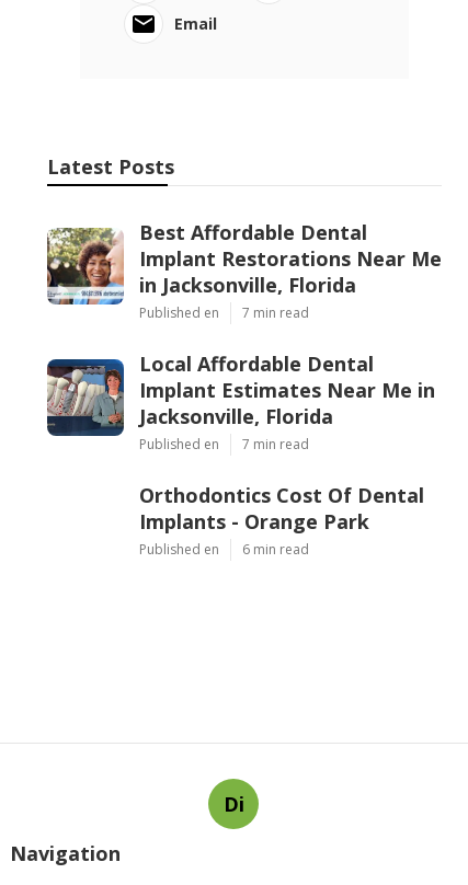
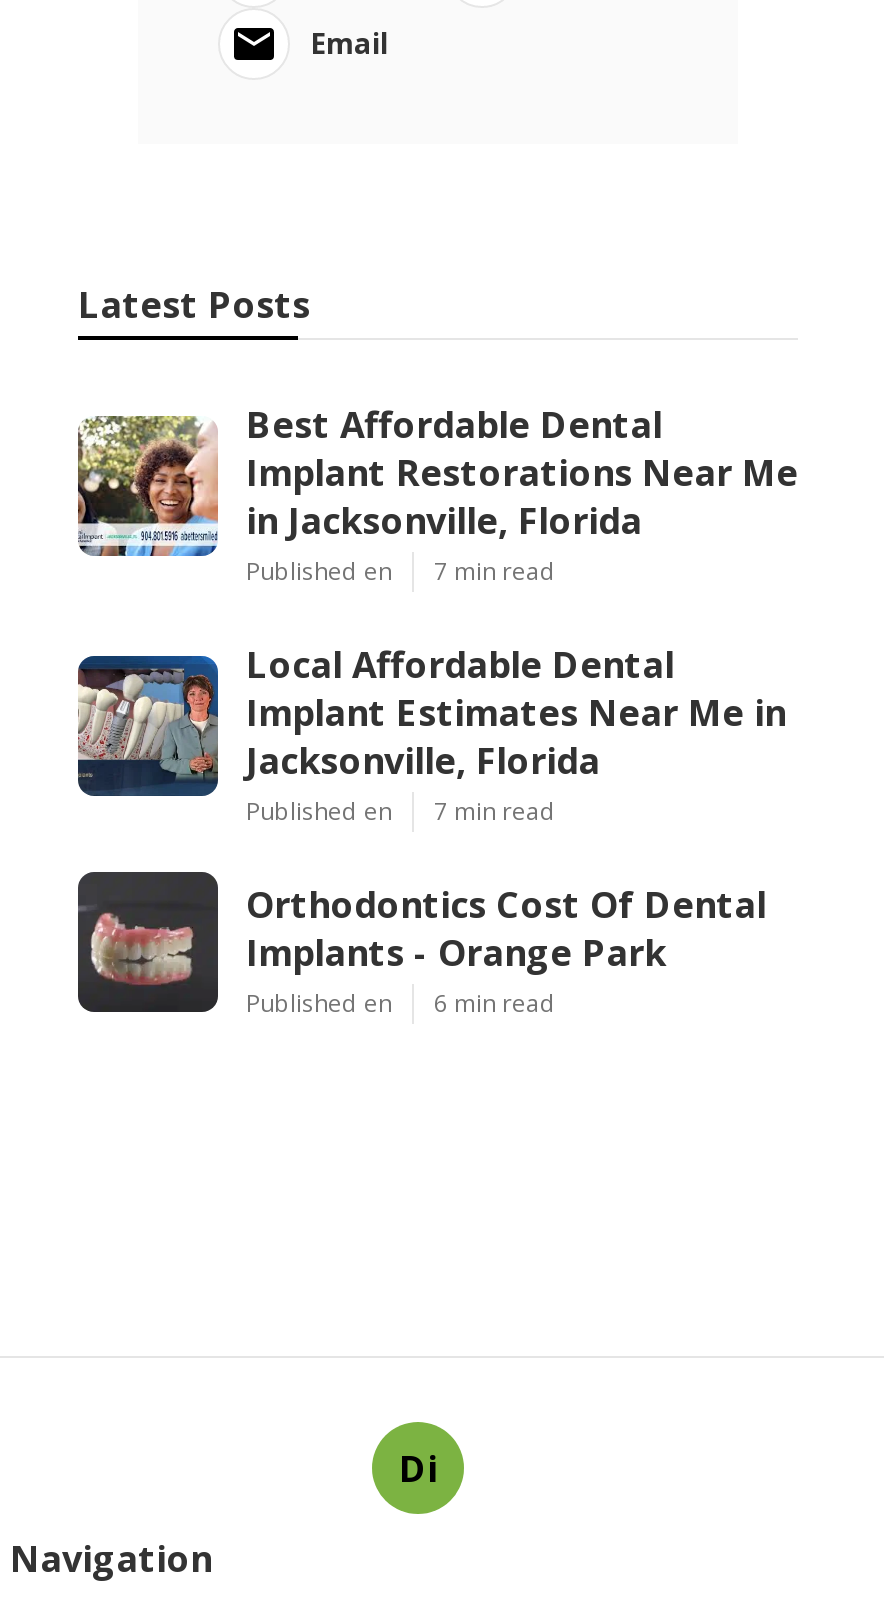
none -> [76,870,220,1014] [image]

